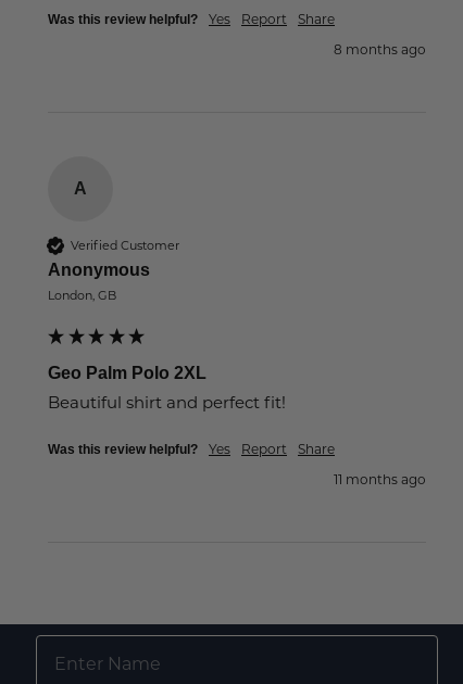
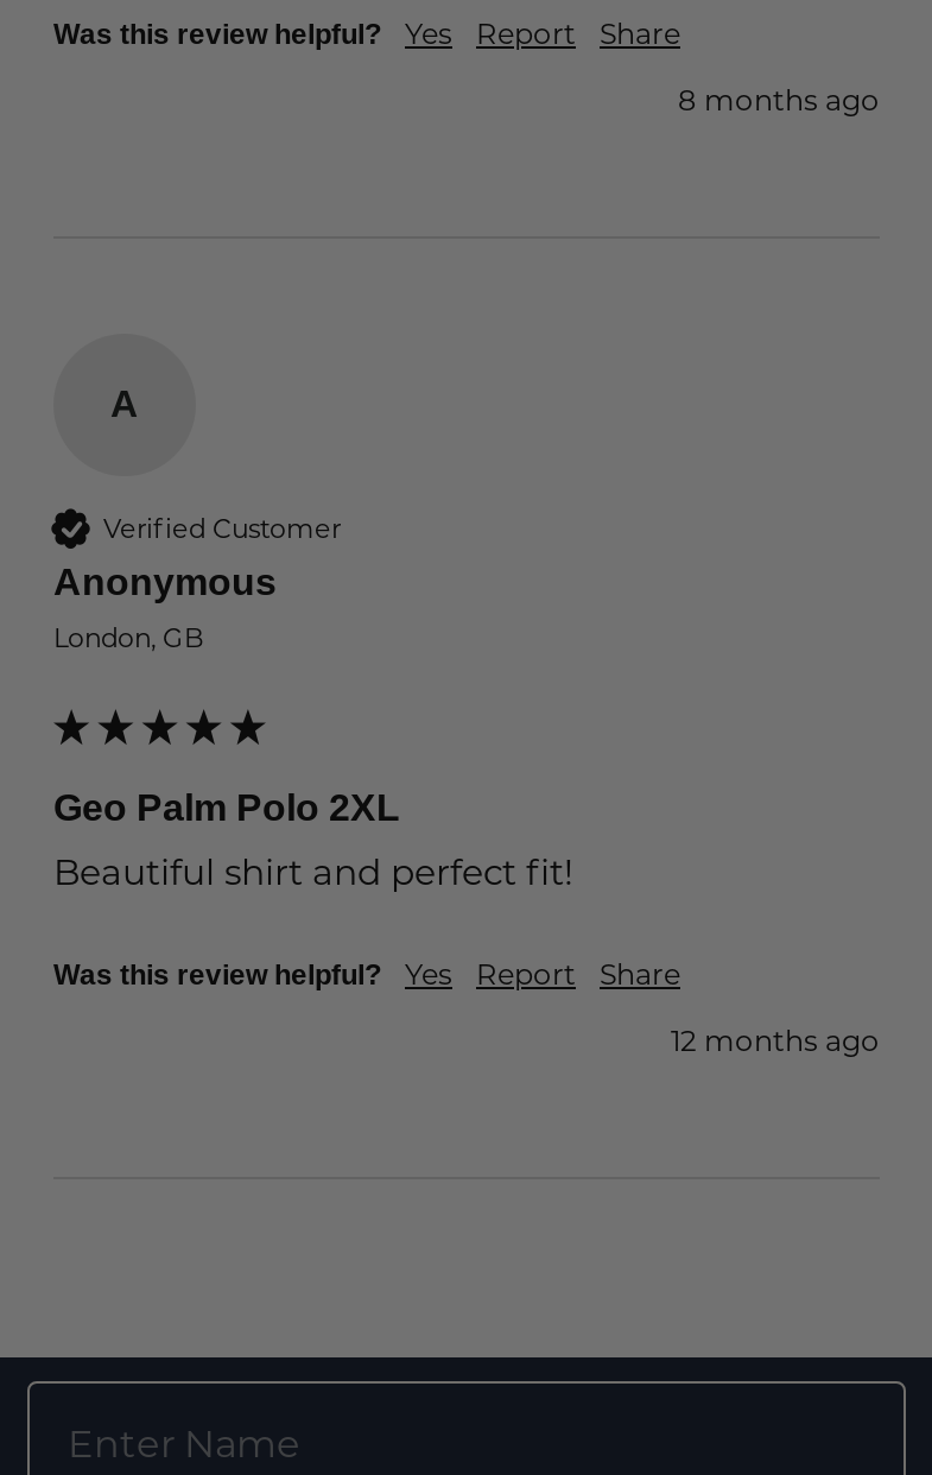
[334,470,426,488] 11 months ago -> [671,1020,880,1058] 12 months ago

